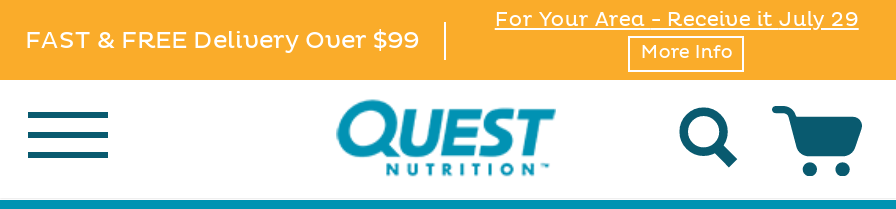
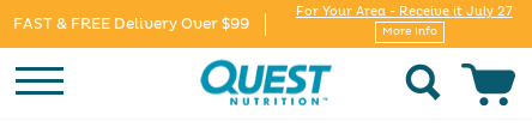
[495,10,859,30] For Your Area - Receive it July 29 -> [296,6,513,18] For Your Area - Receive it July 27

